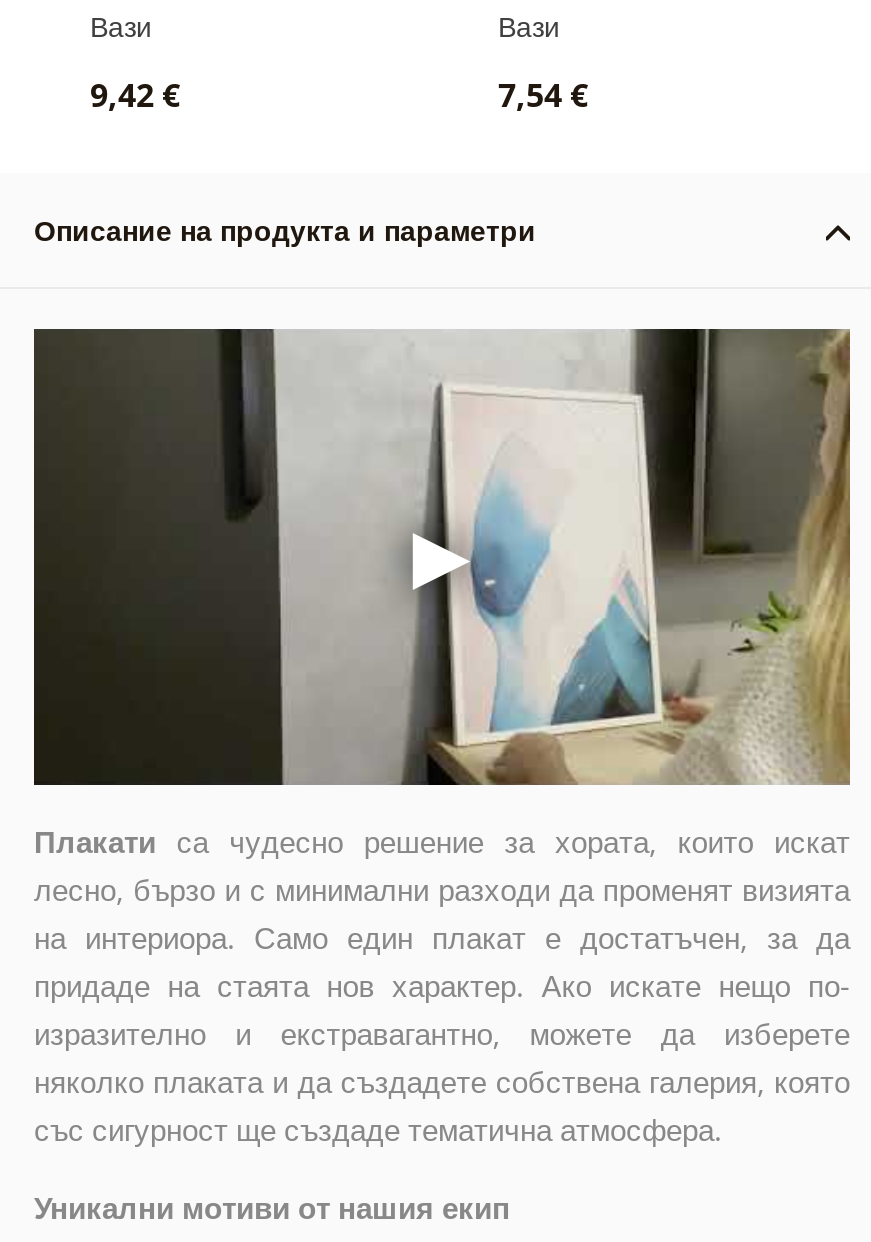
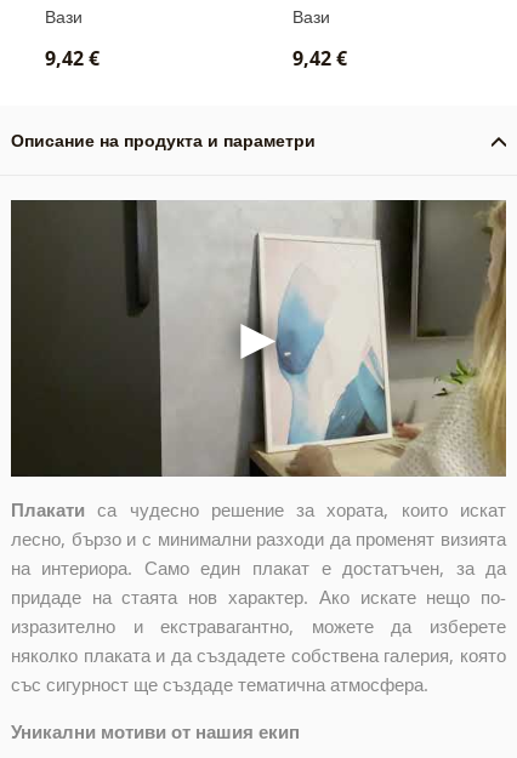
[498,73,588,117] 7,54 € -> [292,45,347,71] 9,42 €

